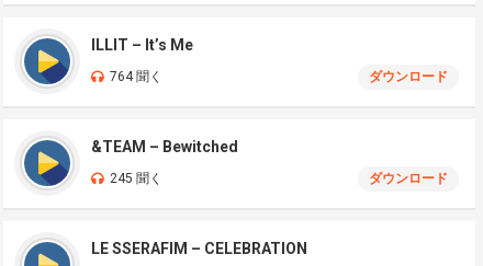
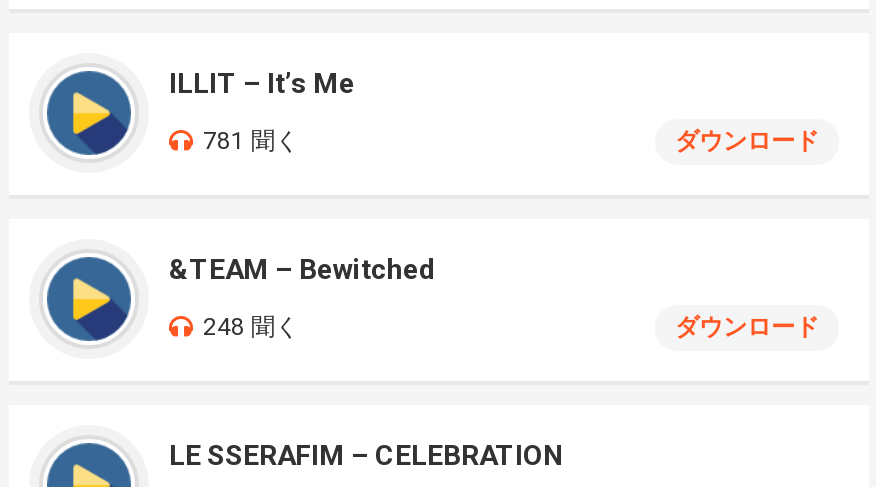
[110,69,162,84] 764 聞く -> [203,127,299,155] 781 聞く
[110,171,162,186] 245 聞く -> [203,313,299,341] 248 聞く

